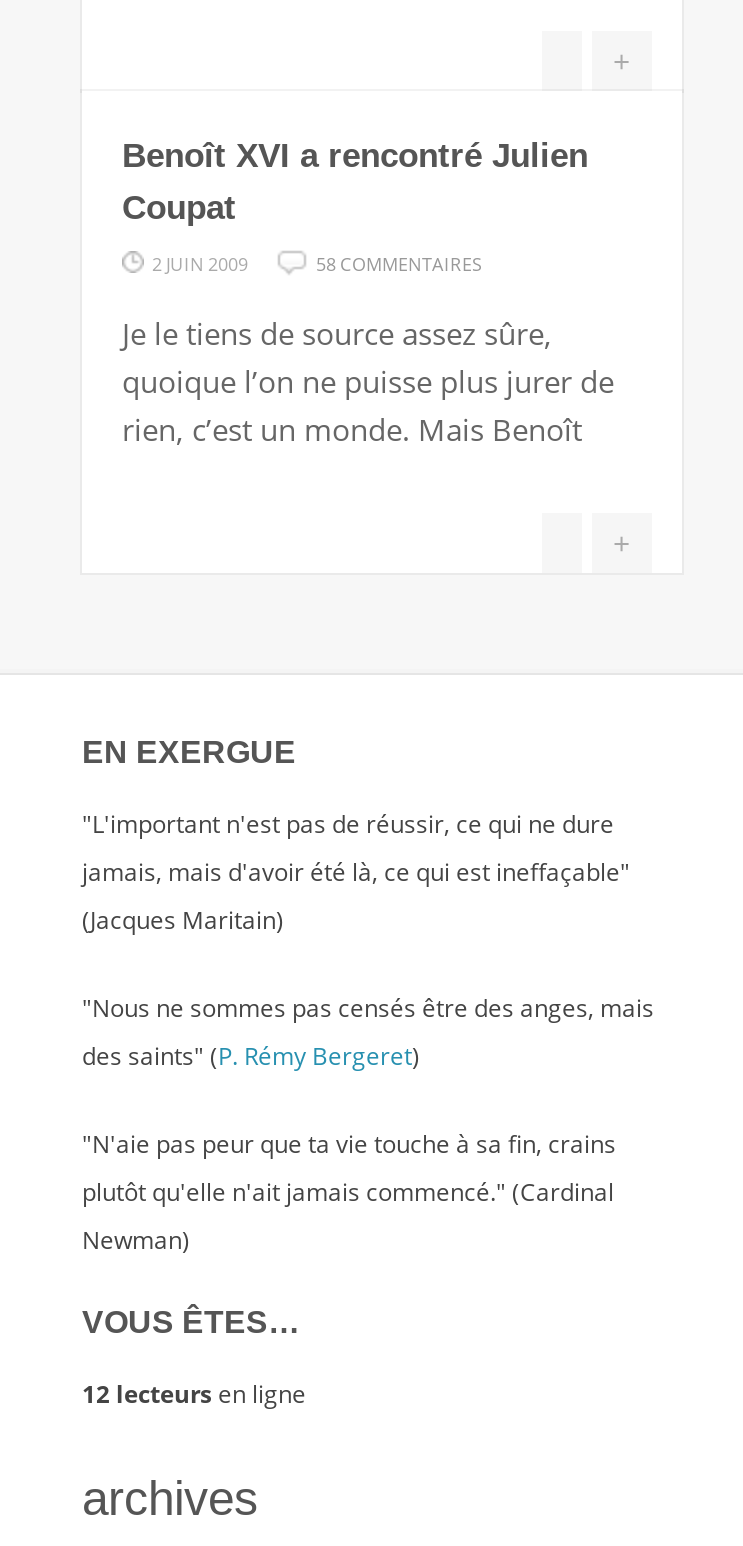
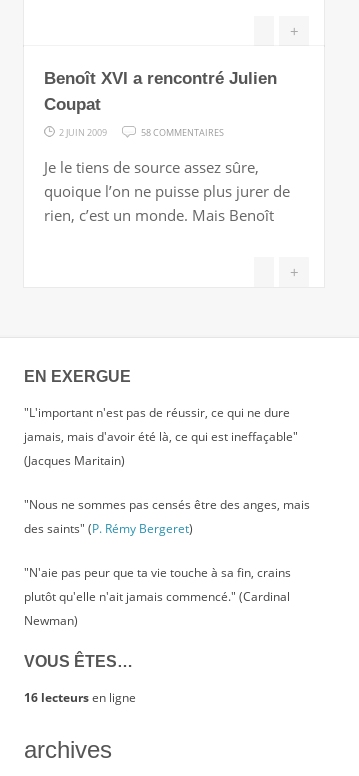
[82,1376,306,1410] 12 lecteurs en ligne -> [24,689,136,706] 16 lecteurs en ligne

